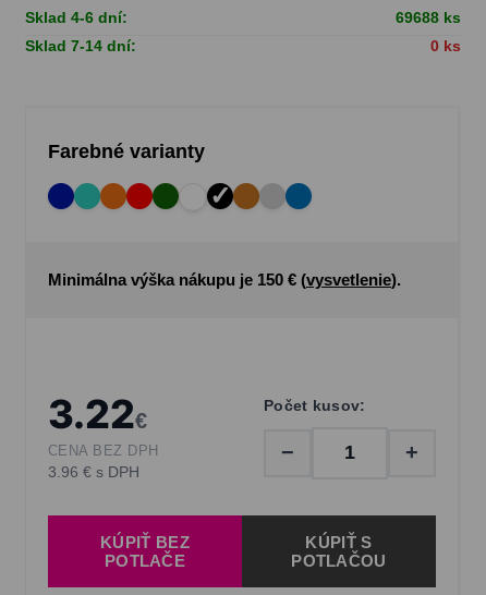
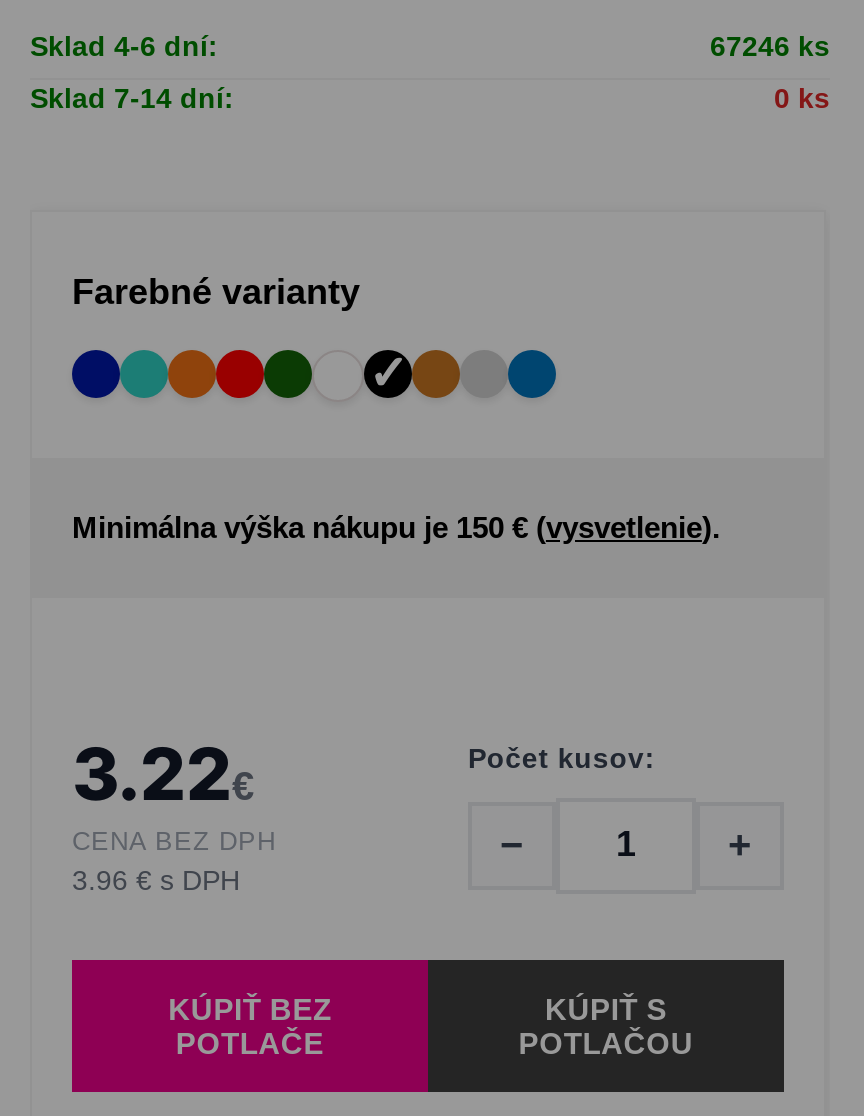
[396,9,461,26] 69688 ks -> [710,30,830,62] 67246 ks

